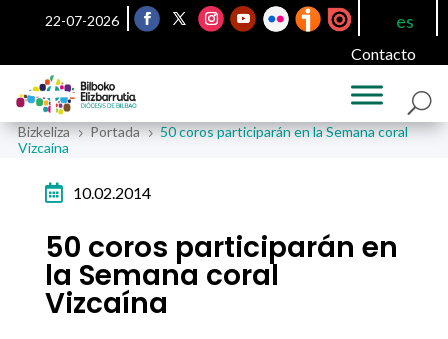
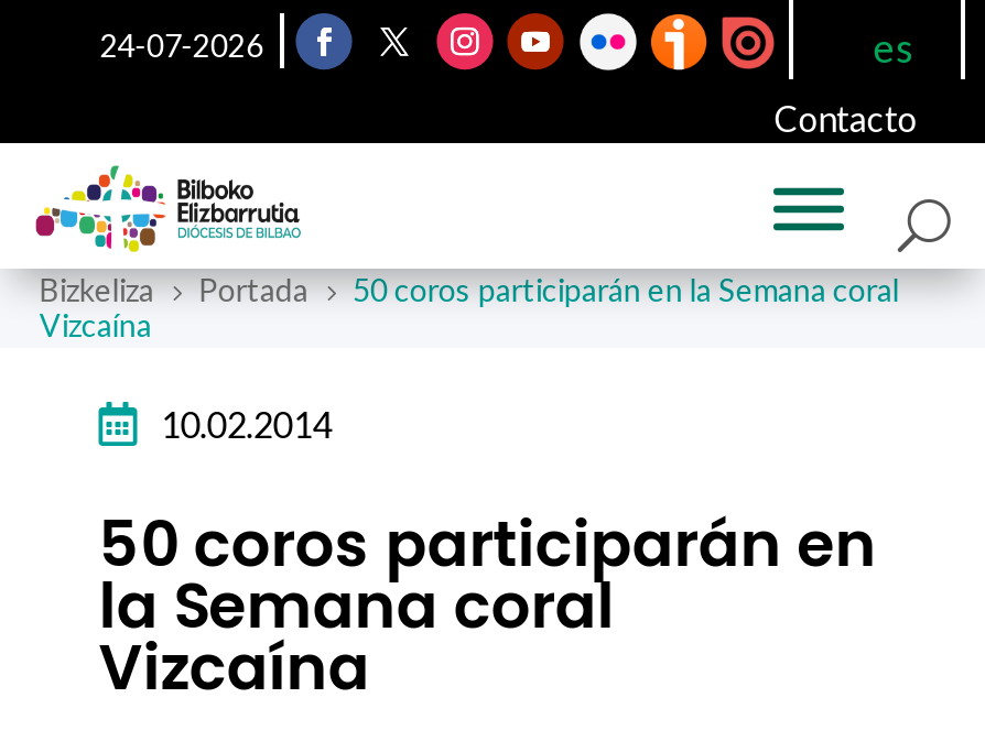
[45,12,119,29] 22-07-2026 -> [100,26,263,64] 24-07-2026

